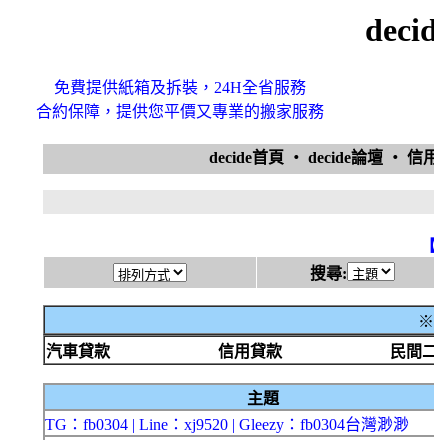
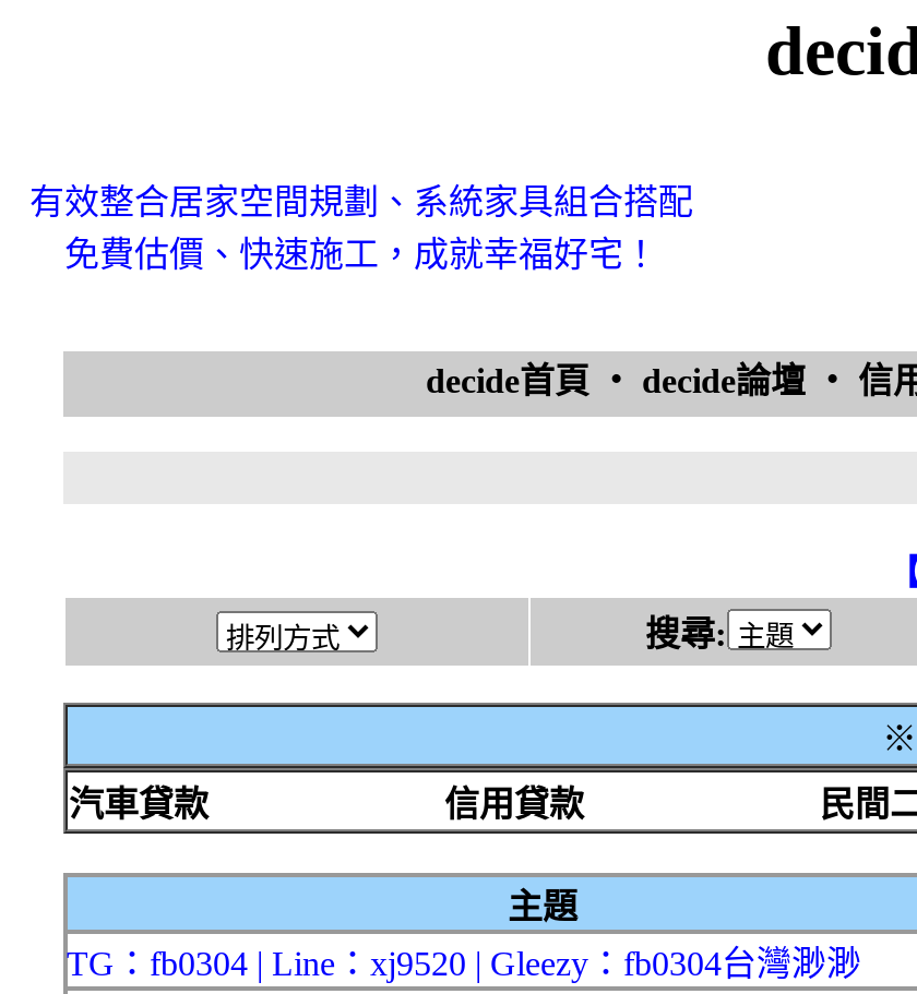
[35,79,323,120] 免費提供紙箱及拆裝，24H全省服務 | 合約保障，提供您平價又專業的搬家服務 -> [29,183,693,273] 有效整合居家空間規劃、系統家具組合搭配 | 免費估價、快速施工，成就幸福好宅！

